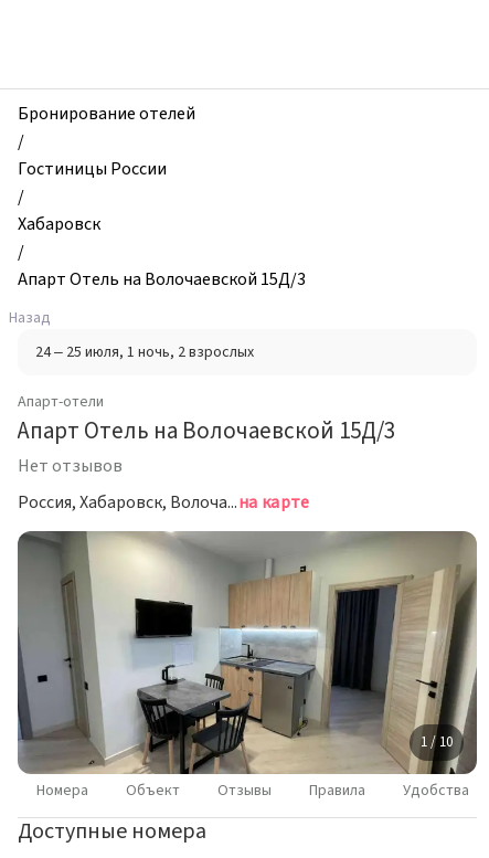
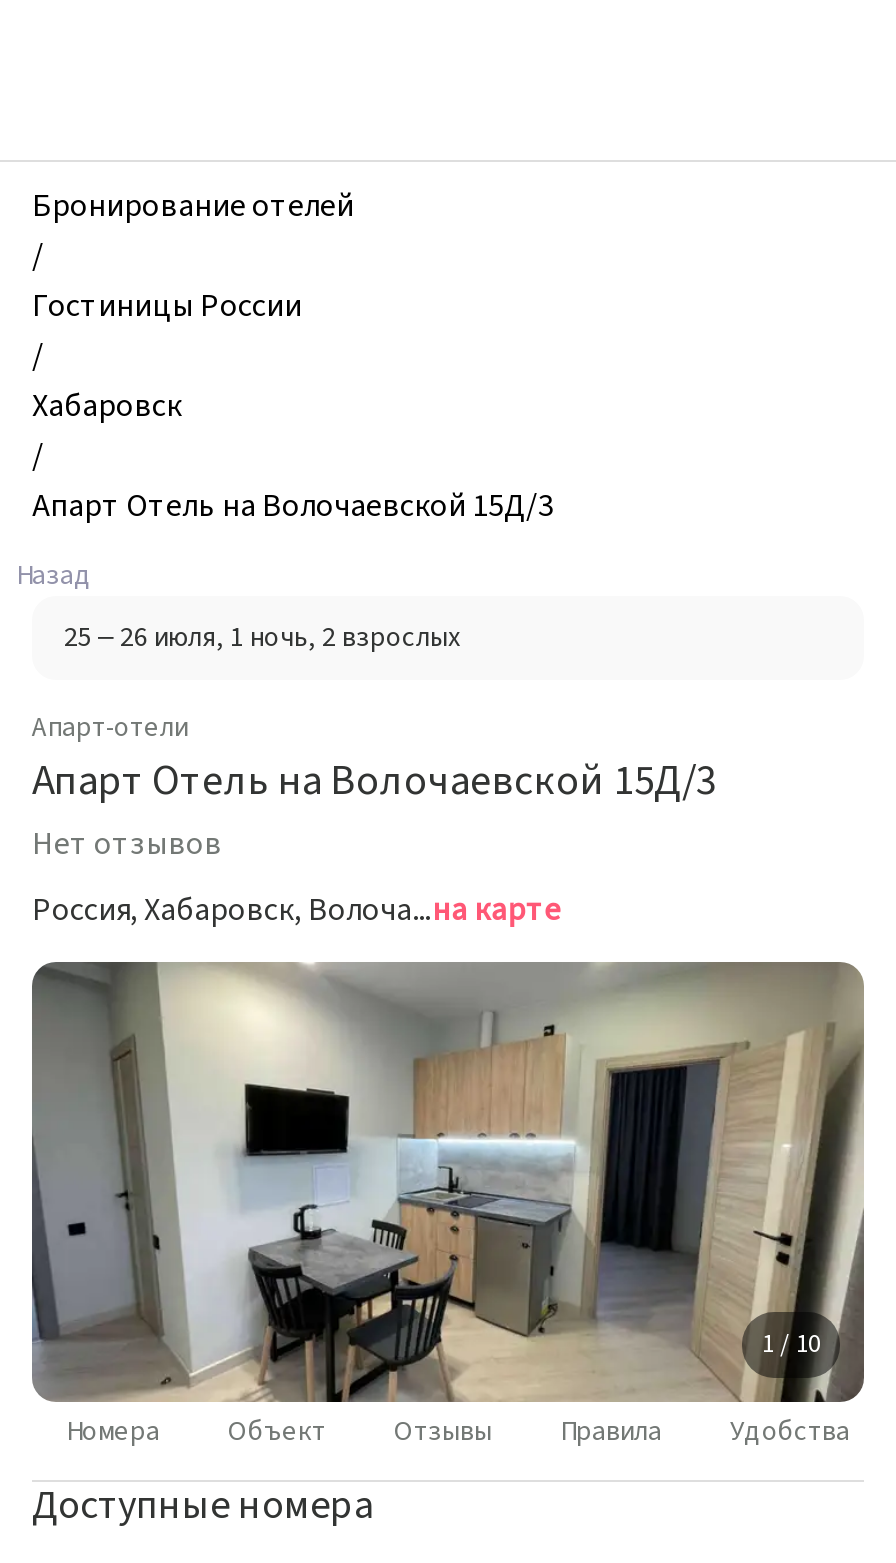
[35,341,254,363] 24 – 25 июля, 1 ночь, 2 взрослых -> [64,618,460,658] 25 – 26 июля, 1 ночь, 2 взрослых

